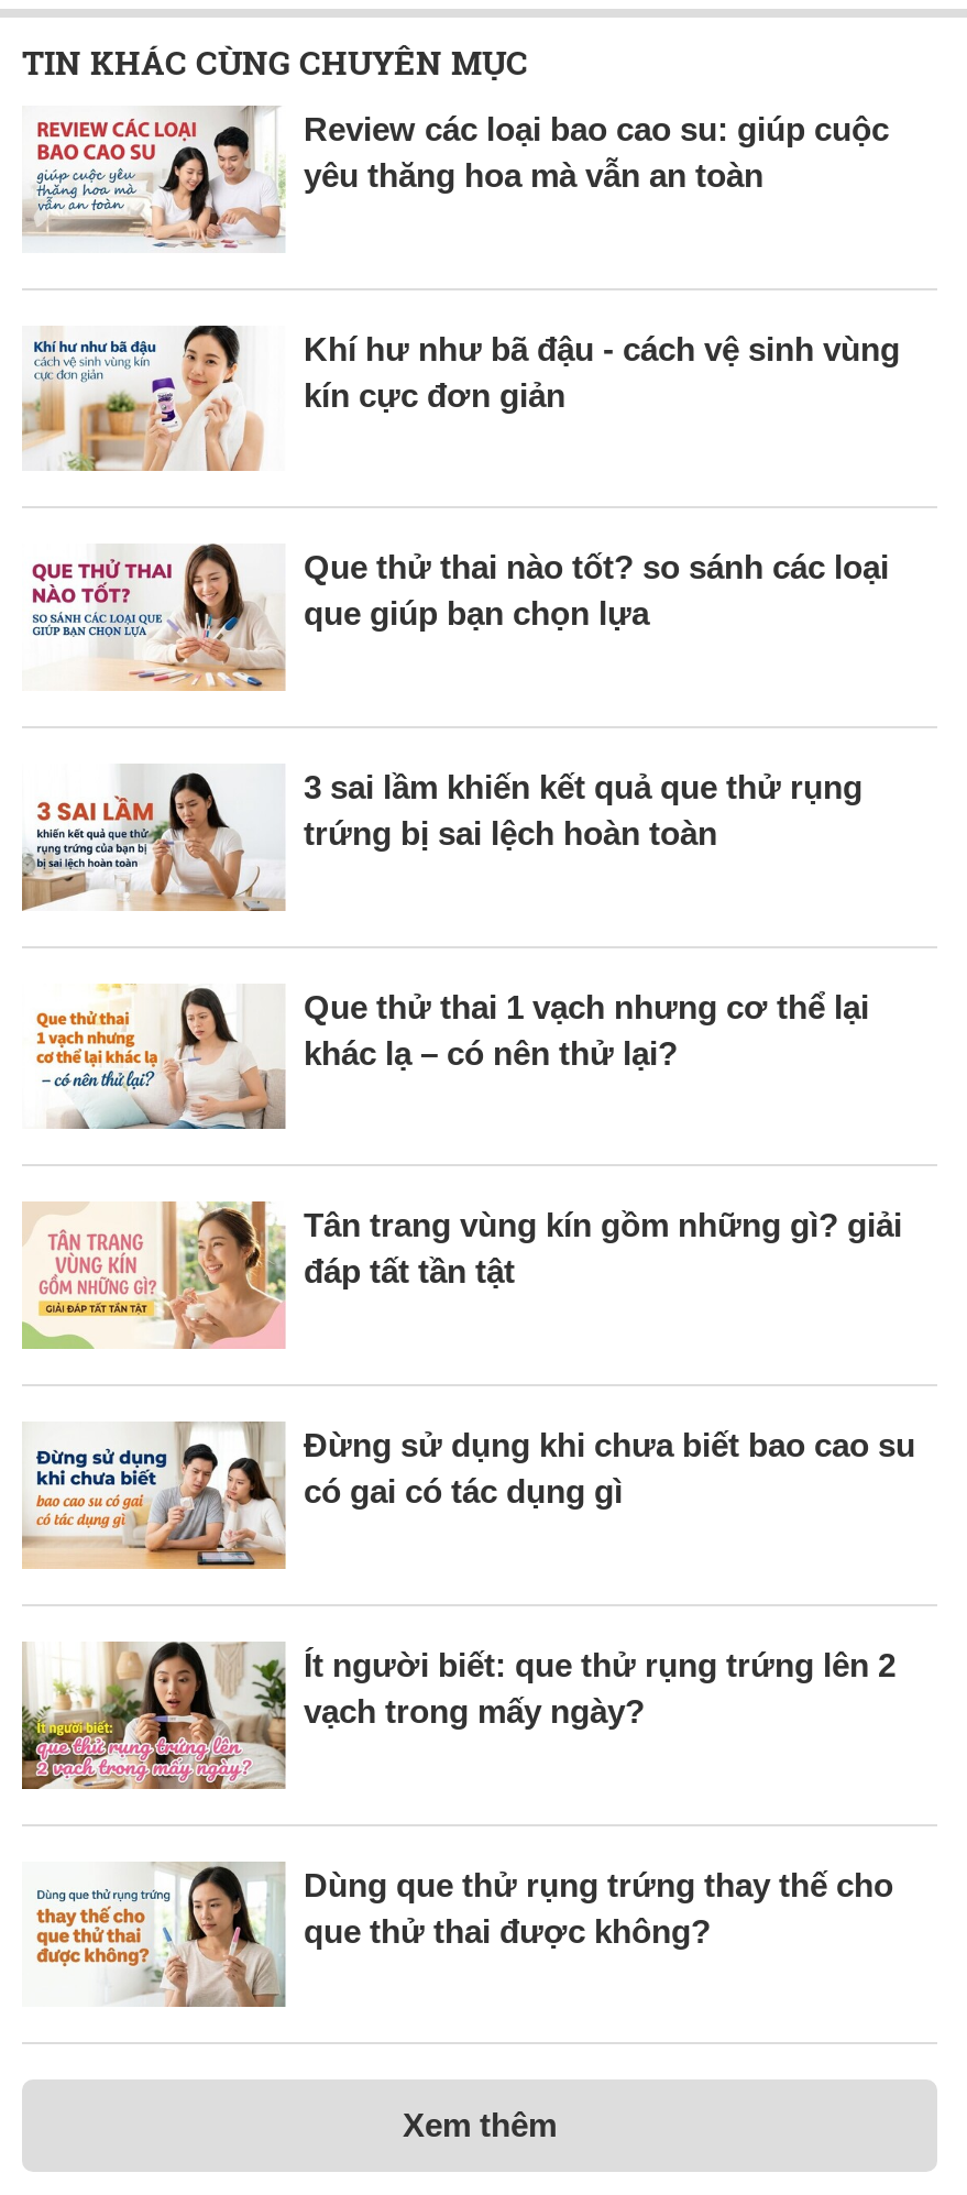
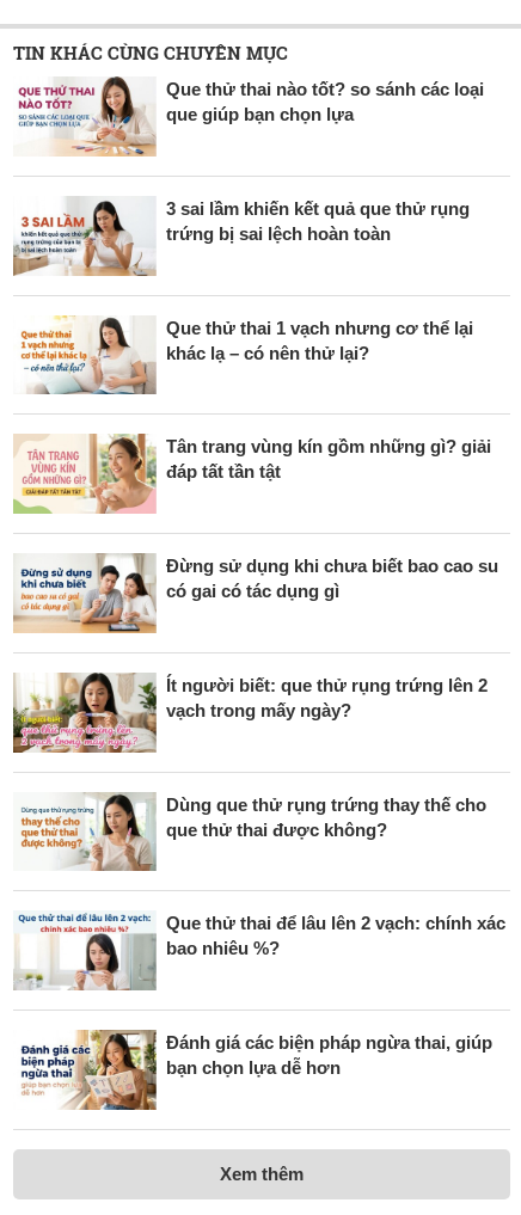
[22,103,889,251] [image] | Review các loại bao cao su: giúp cuộc | yêu thăng hoa mà vẫn an toàn -> none
[22,323,900,473] [image] | Khí hư như bã đậu - cách vệ sinh vùng | kín cực đơn giản -> none
moved [24,544,915,1949] -> [14,76,498,839]: [image] | Que thử thai nào tốt? so sánh các loại | que giúp bạn chọn lựa | ... | Dùng que thử rụng trứng thay thế cho | que thử thai được không?
none -> [13,913,505,990] [image] | Que thử thai để lâu lên 2 vạch: chính xác | bao nhiêu %?
none -> [20,1030,492,1111] [image] | Đánh giá các biện pháp ngừa thai, giúp | bạn chọn lựa dễ hơn

